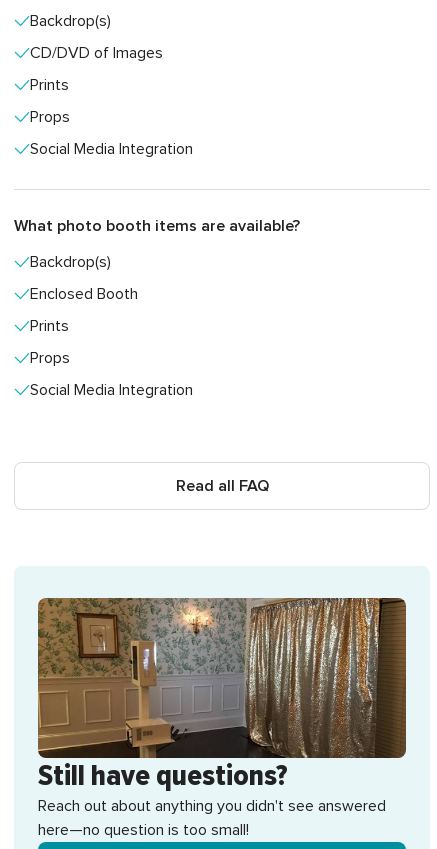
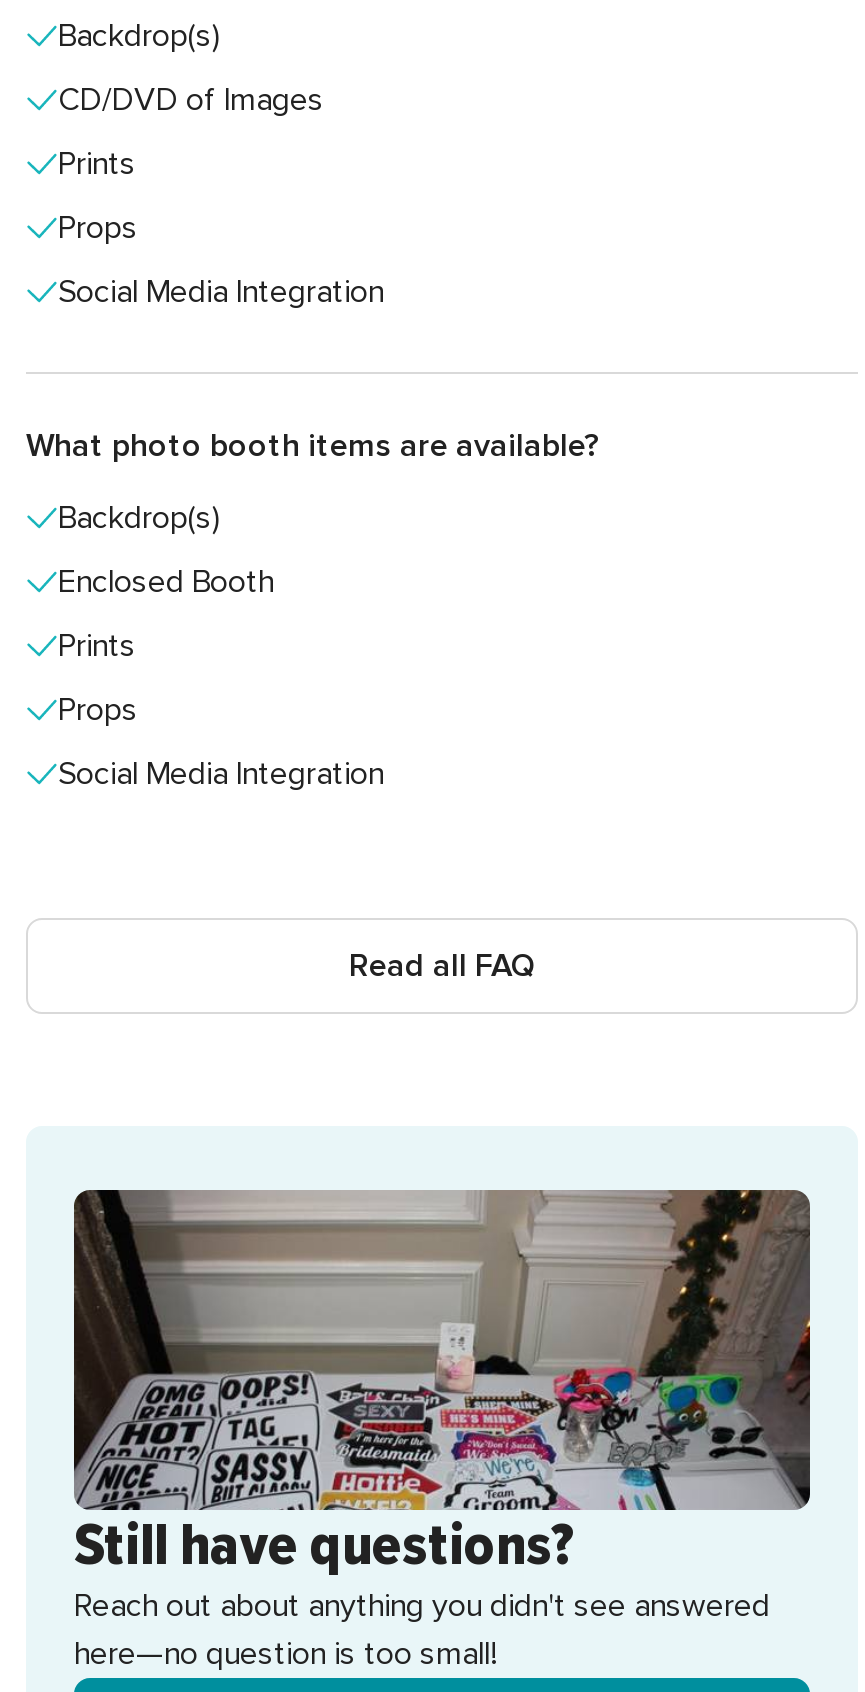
[37,597,406,759] [image] -> [72,1188,810,1512] [image]

